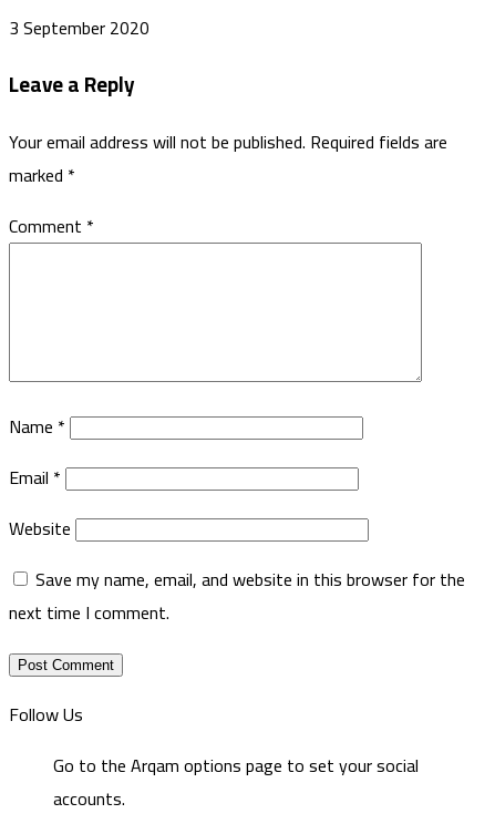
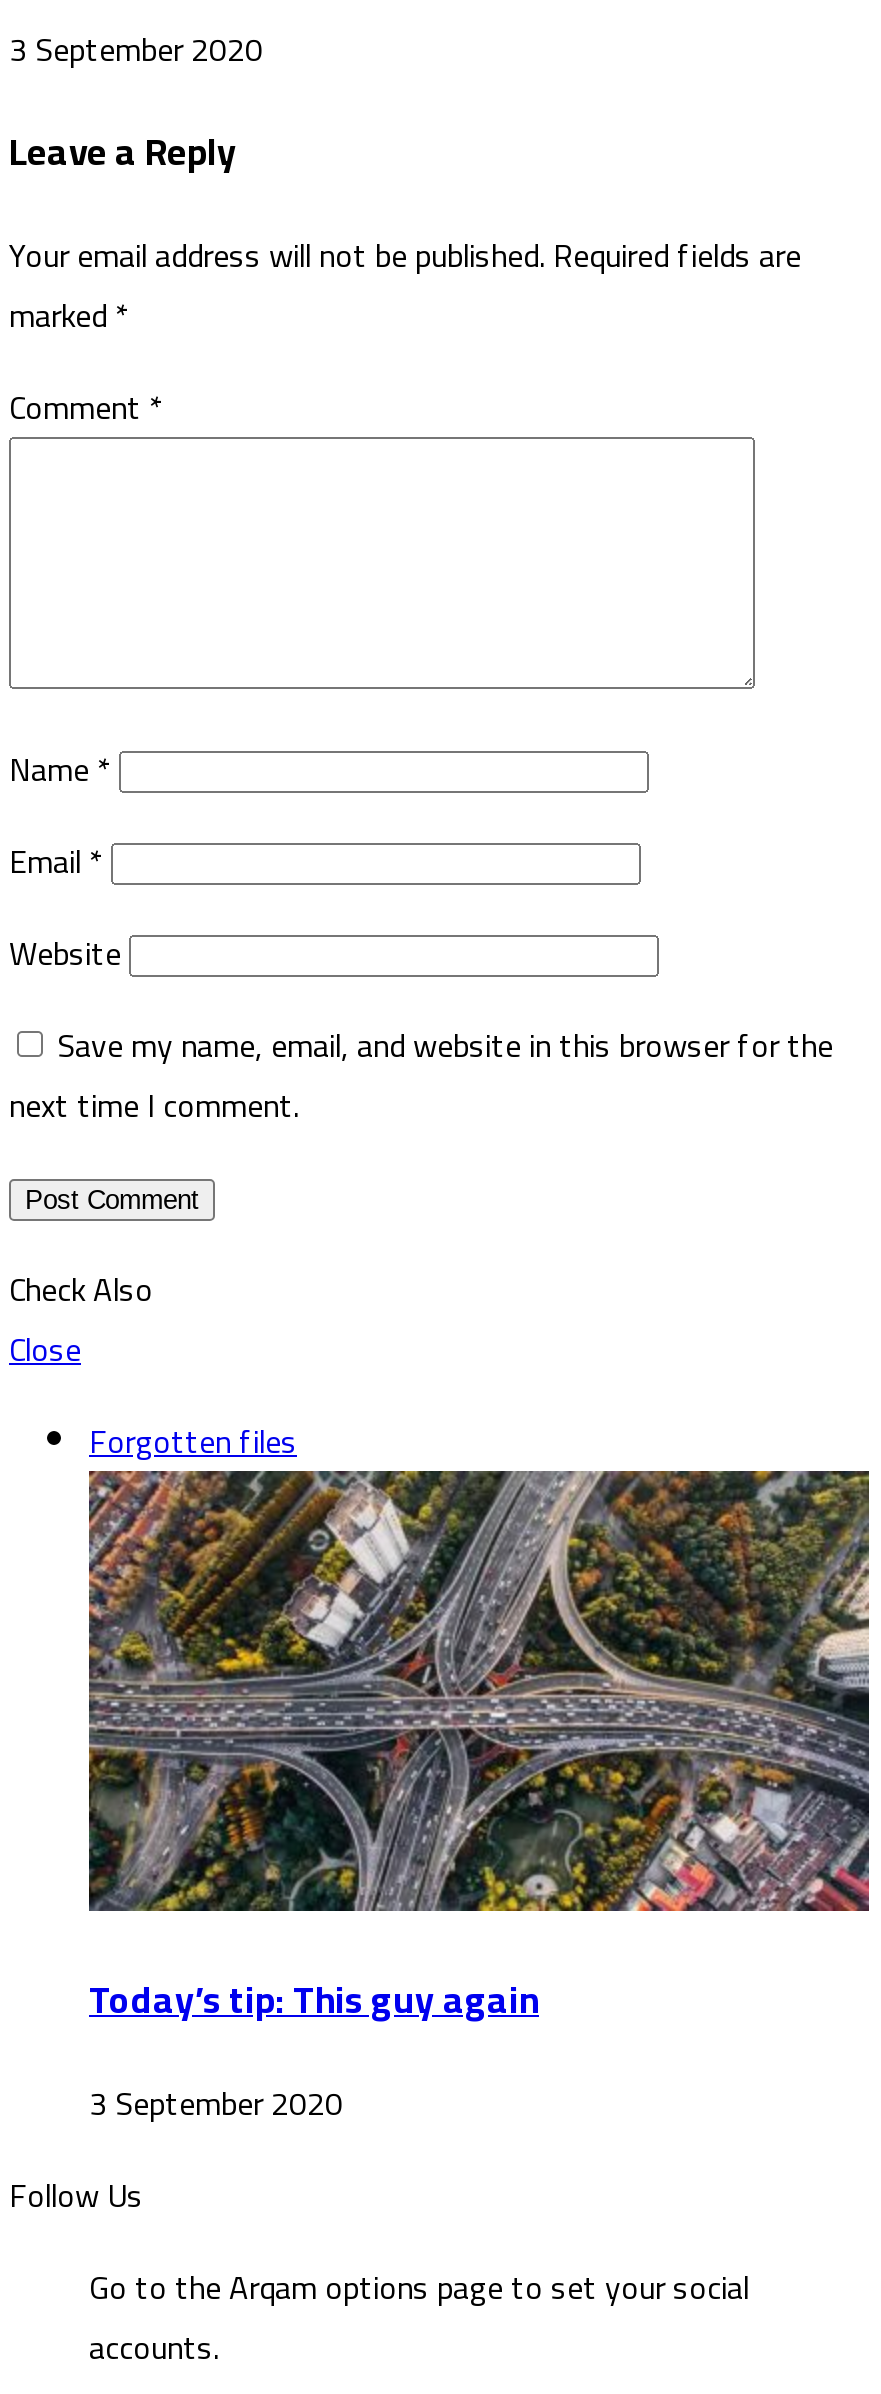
none -> [9,1258,871,1915] [image] | Check Also | Close | Forgotten files
none -> [89,1966,539,2133] Today’s tip: This guy again | 3 September 2020

